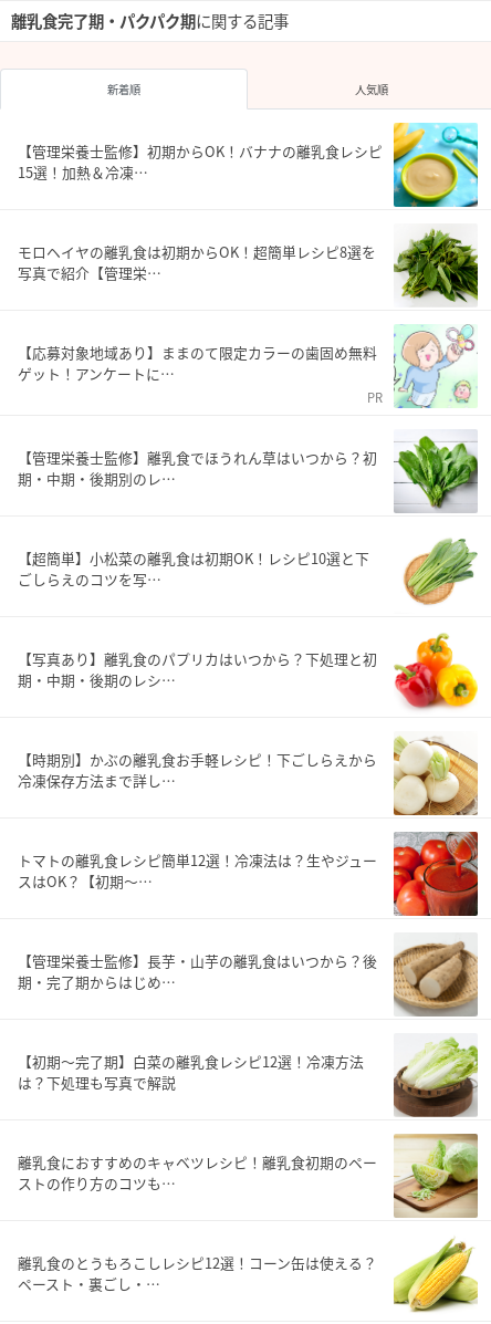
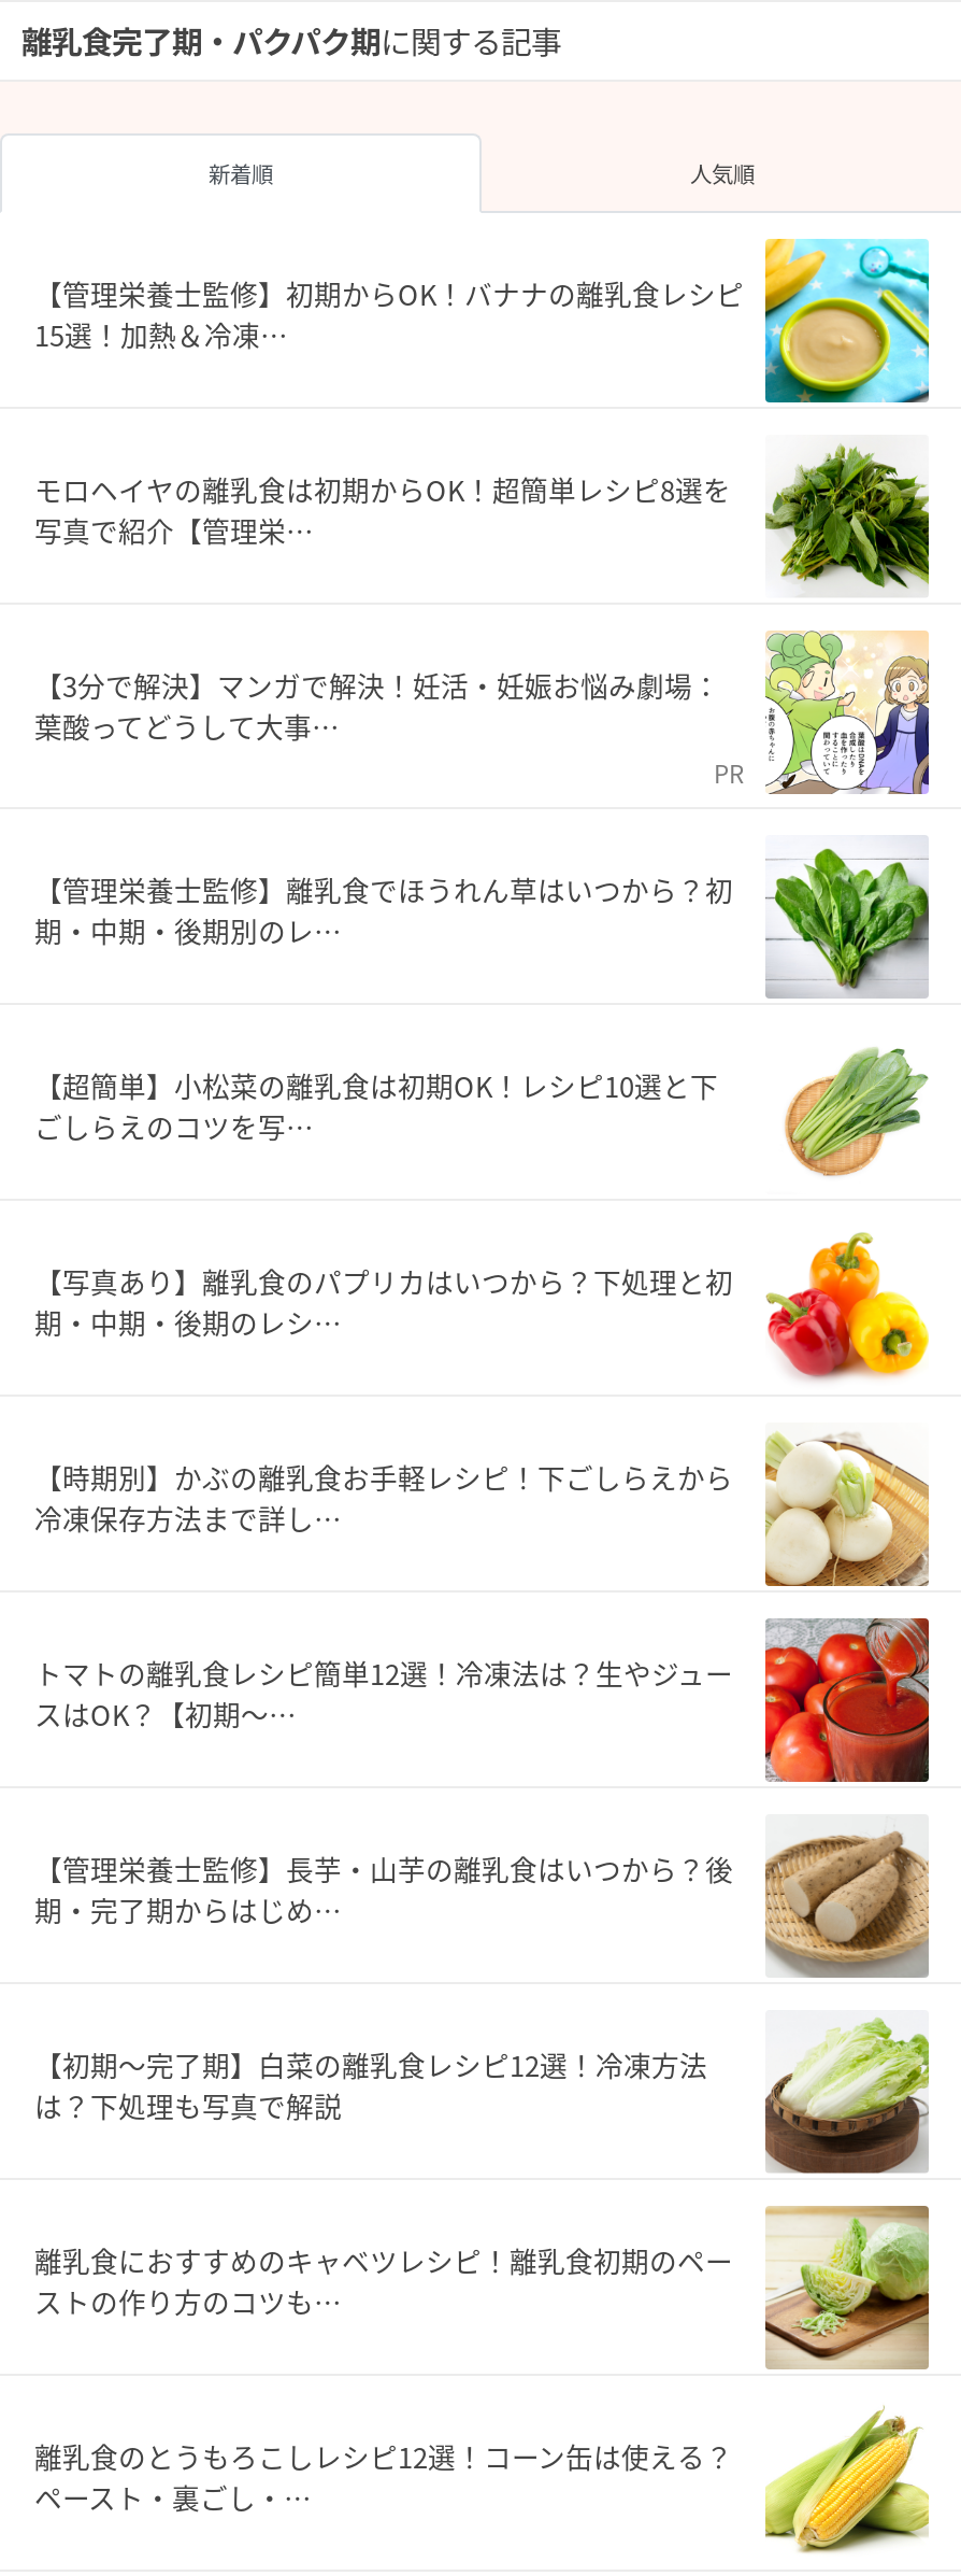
[18,324,478,409] [image] | 【応募対象地域あり】ままのて限定カラーの歯固め無料 | ゲット！アンケートに… -> [34,631,931,796] [image] | 【3分で解決】マンガで解決！妊活・妊娠お悩み劇場： | 葉酸ってどうして大事…

